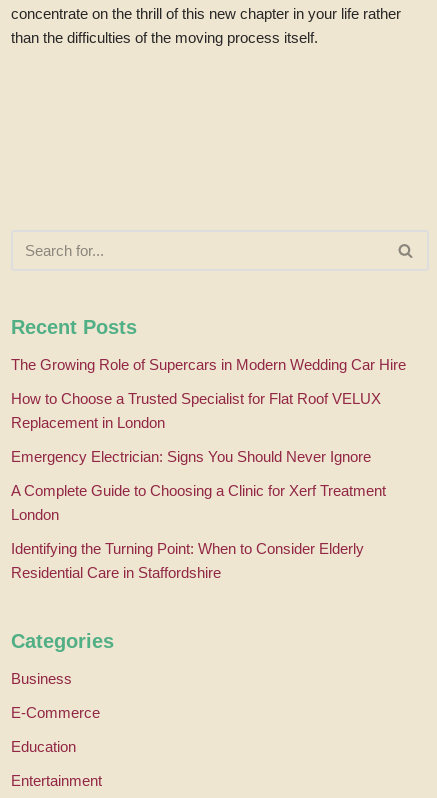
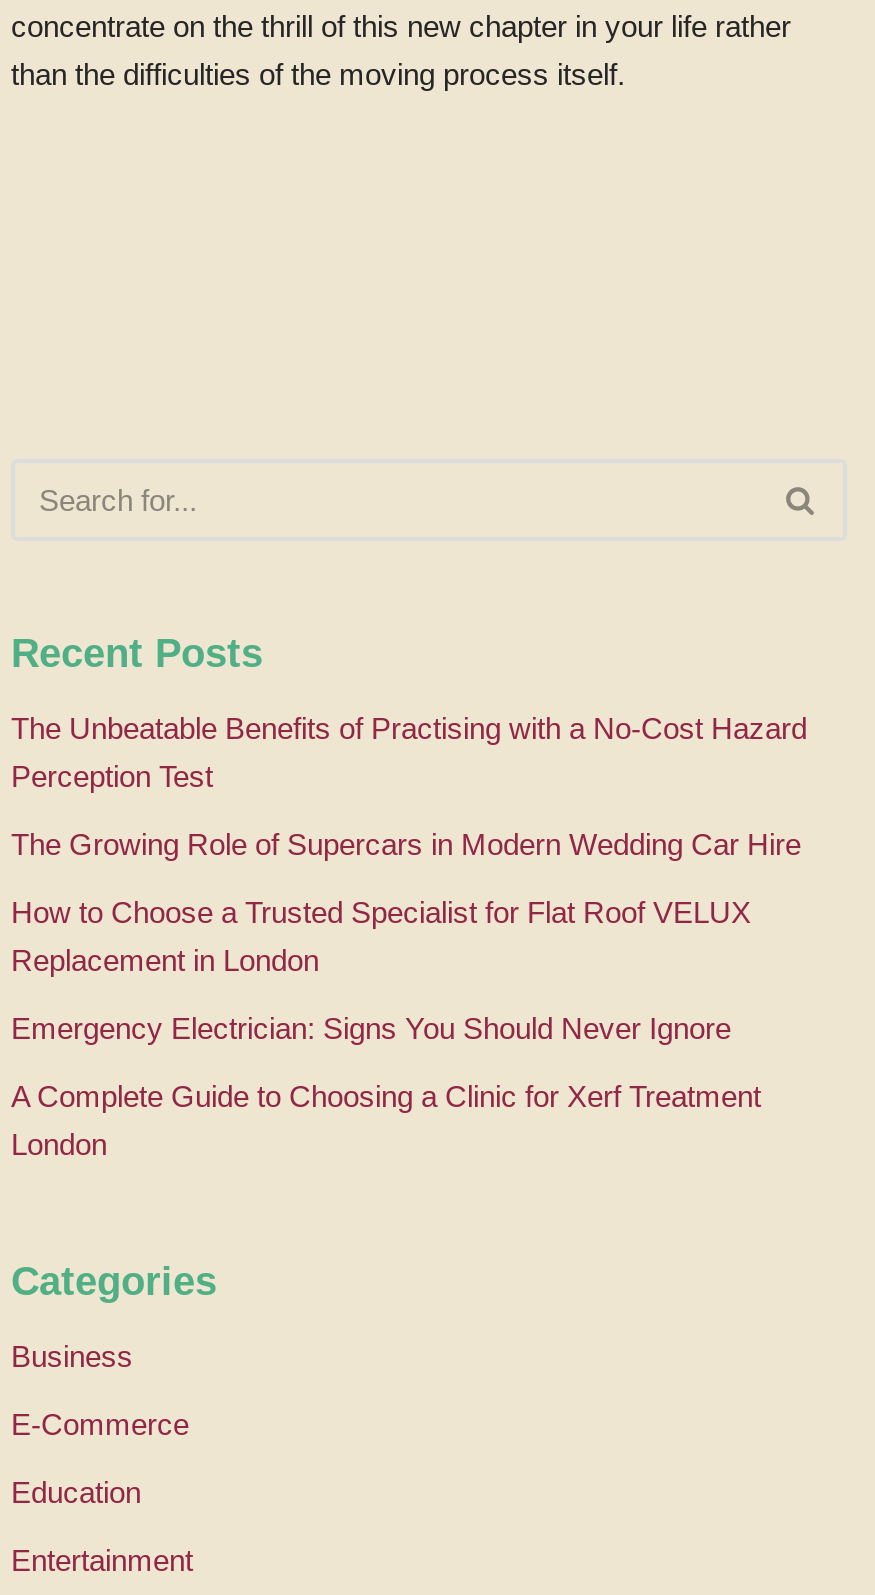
none -> [11,711,807,793] The Unbeatable Benefits of Practising with a No-Cost Hazard | Perception Test
moved [11,356,406,523] -> [11,827,801,1161]: The Growing Role of Supercars in Modern Wedding Car Hire | How to Choose a Trusted Specialist for Flat Roof VELUX | Replacement in London | Emergency Electrician: Signs You Should Never Ignore | A Complete Guide to Choosing a Clinic for Xerf Treatment | London
[11,540,364,581] Identifying the Turning Point: When to Consider Elderly | Residential Care in Staffordshire -> none

